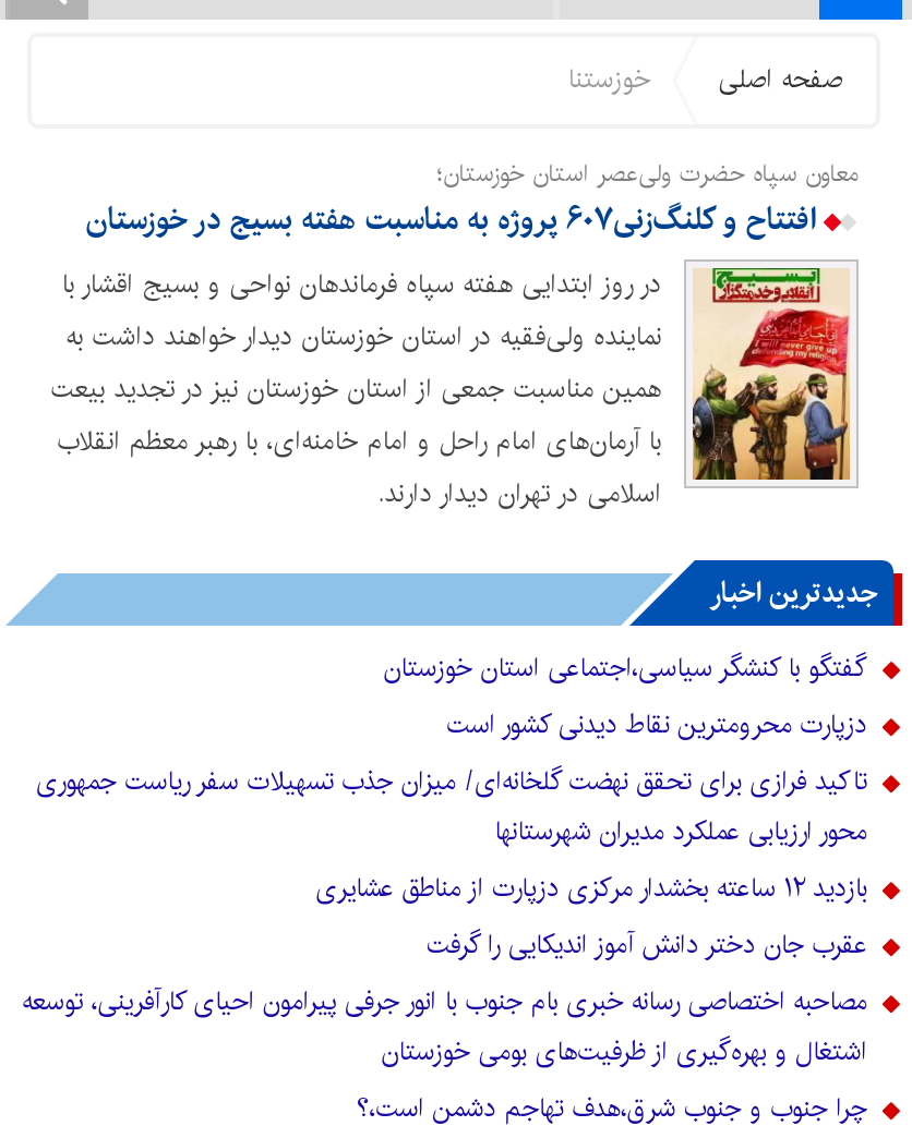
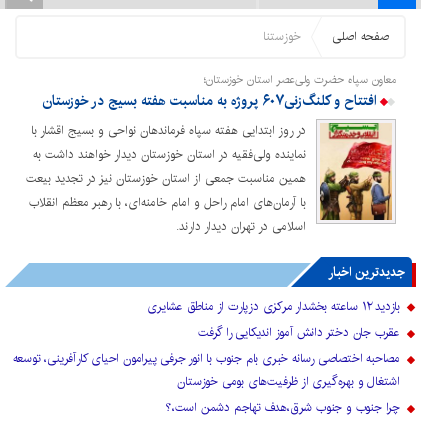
[36,647,867,852] گفتگو با کنشگر سیاسی،اجتماعی استان خوزستان | دزپارت محرومترین نقاط دیدنی کشور است | تاکید فرازی برای تحقق نهضت گلخانه‌ای/ میزان جذب تسهیلات سفر ریاست جمهوری | محور ارزیابی عملکرد مدیران شهرستانها -> none

